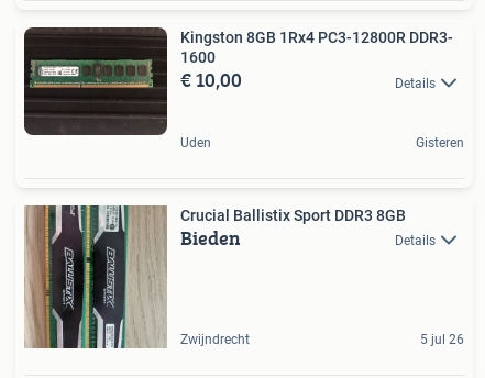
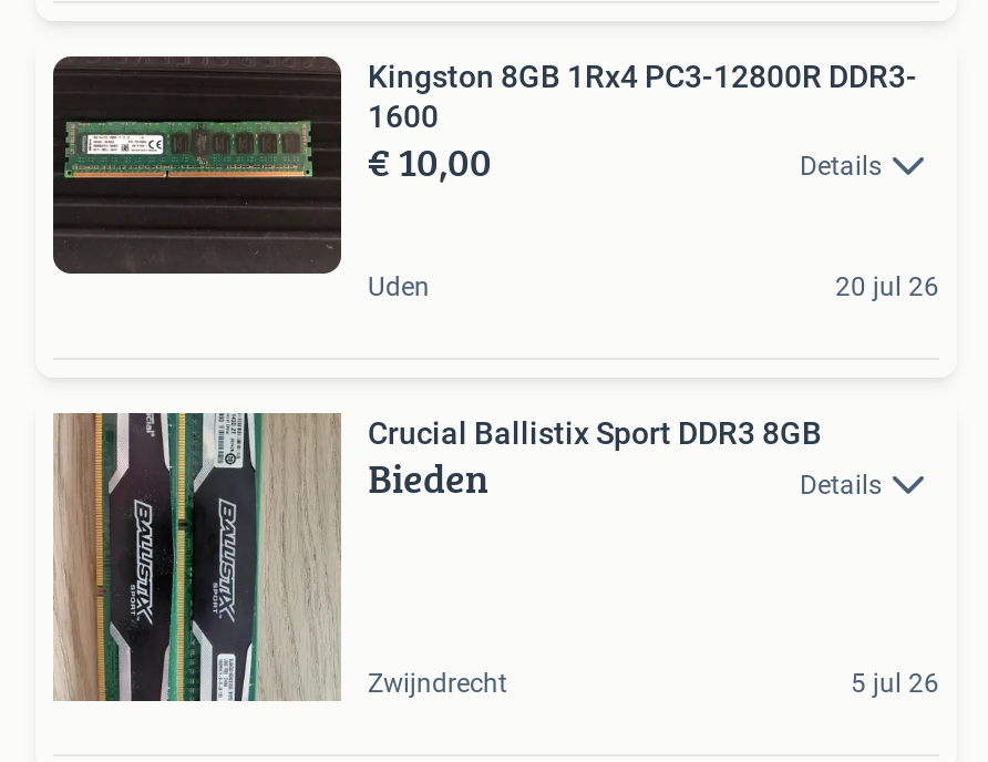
[416,135,464,150] Gisteren -> [835,272,939,303] 20 jul 26

